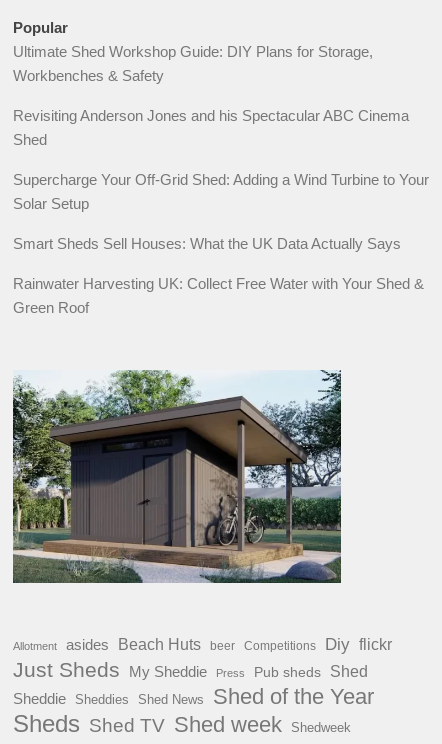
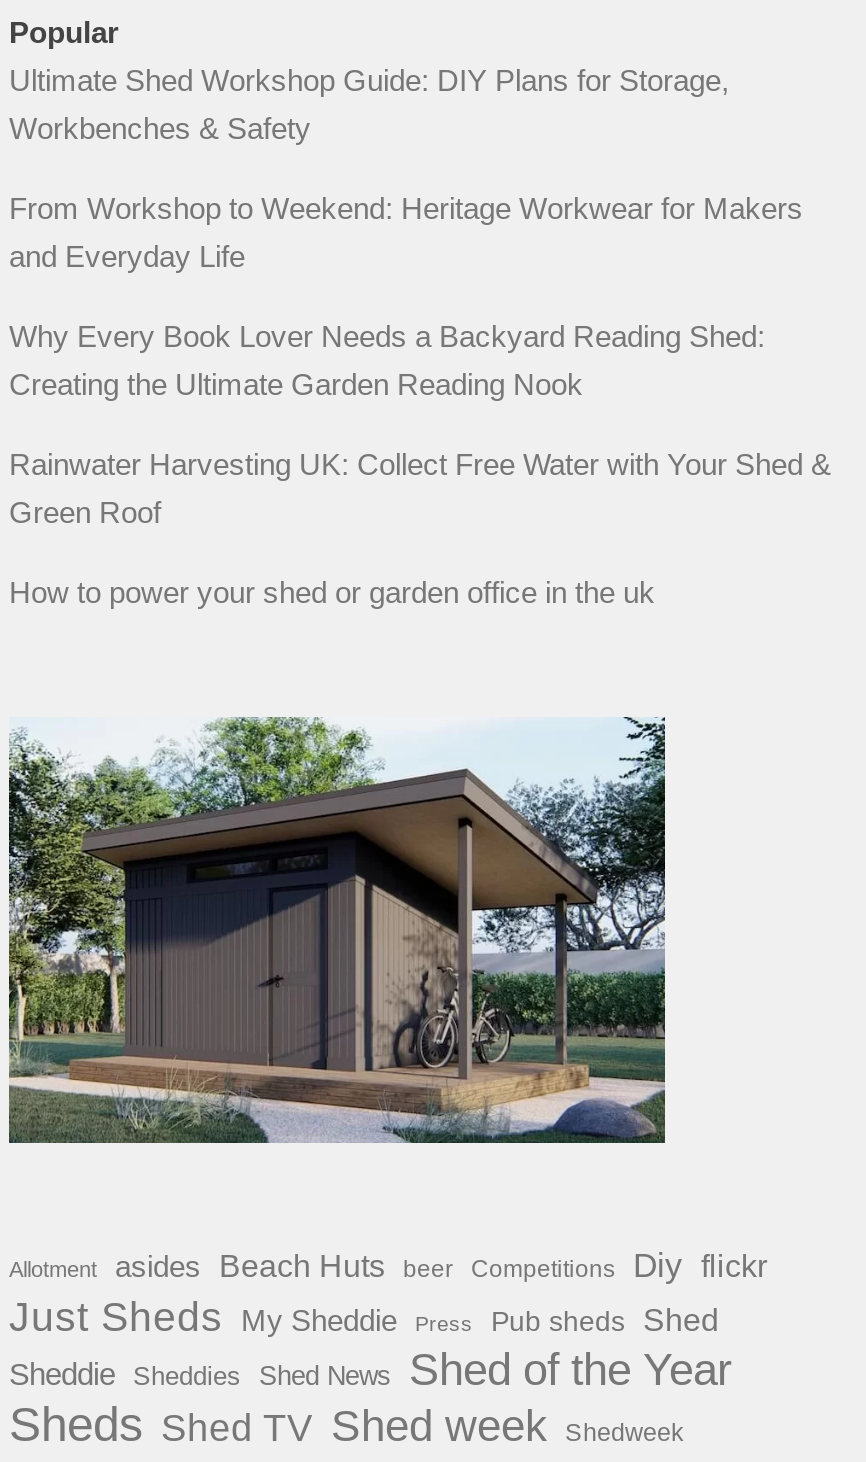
[13,107,429,252] Revisiting Anderson Jones and his Spectacular ABC Cinema | Shed | Supercharge Your Off-Grid Shed: Adding a Wind Turbine to Your | Solar Setup | Smart Sheds Sell Houses: What the UK Data Actually Says -> [9,191,803,401] From Workshop to Weekend: Heritage Workwear for Makers | and Everyday Life | Why Every Book Lover Needs a Backyard Reading Shed: | Creating the Ultimate Garden Reading Nook
moved [13,275,424,316] -> [9,447,831,529]: Rainwater Harvesting UK: Collect Free Water with Your Shed & | Green Roof
none -> [9,575,655,609] How to power your shed or garden office in the uk

